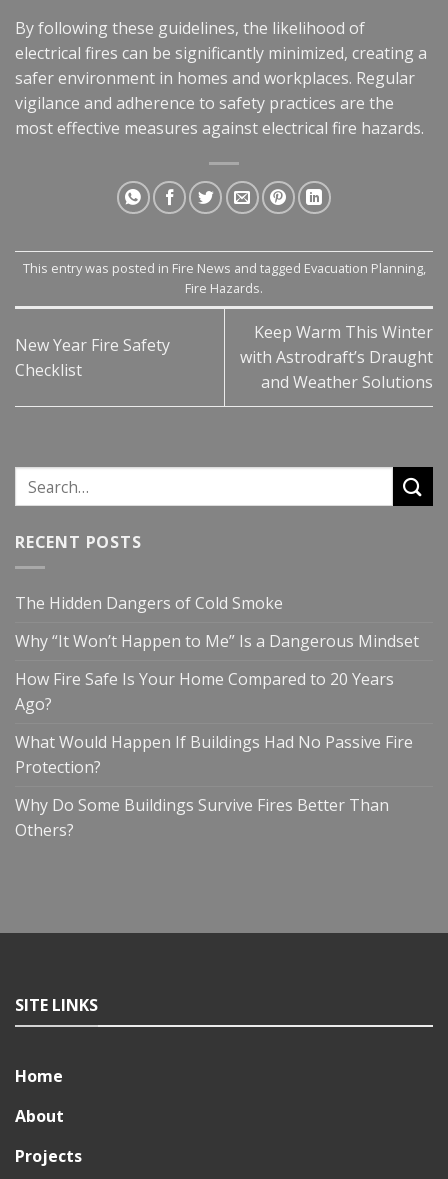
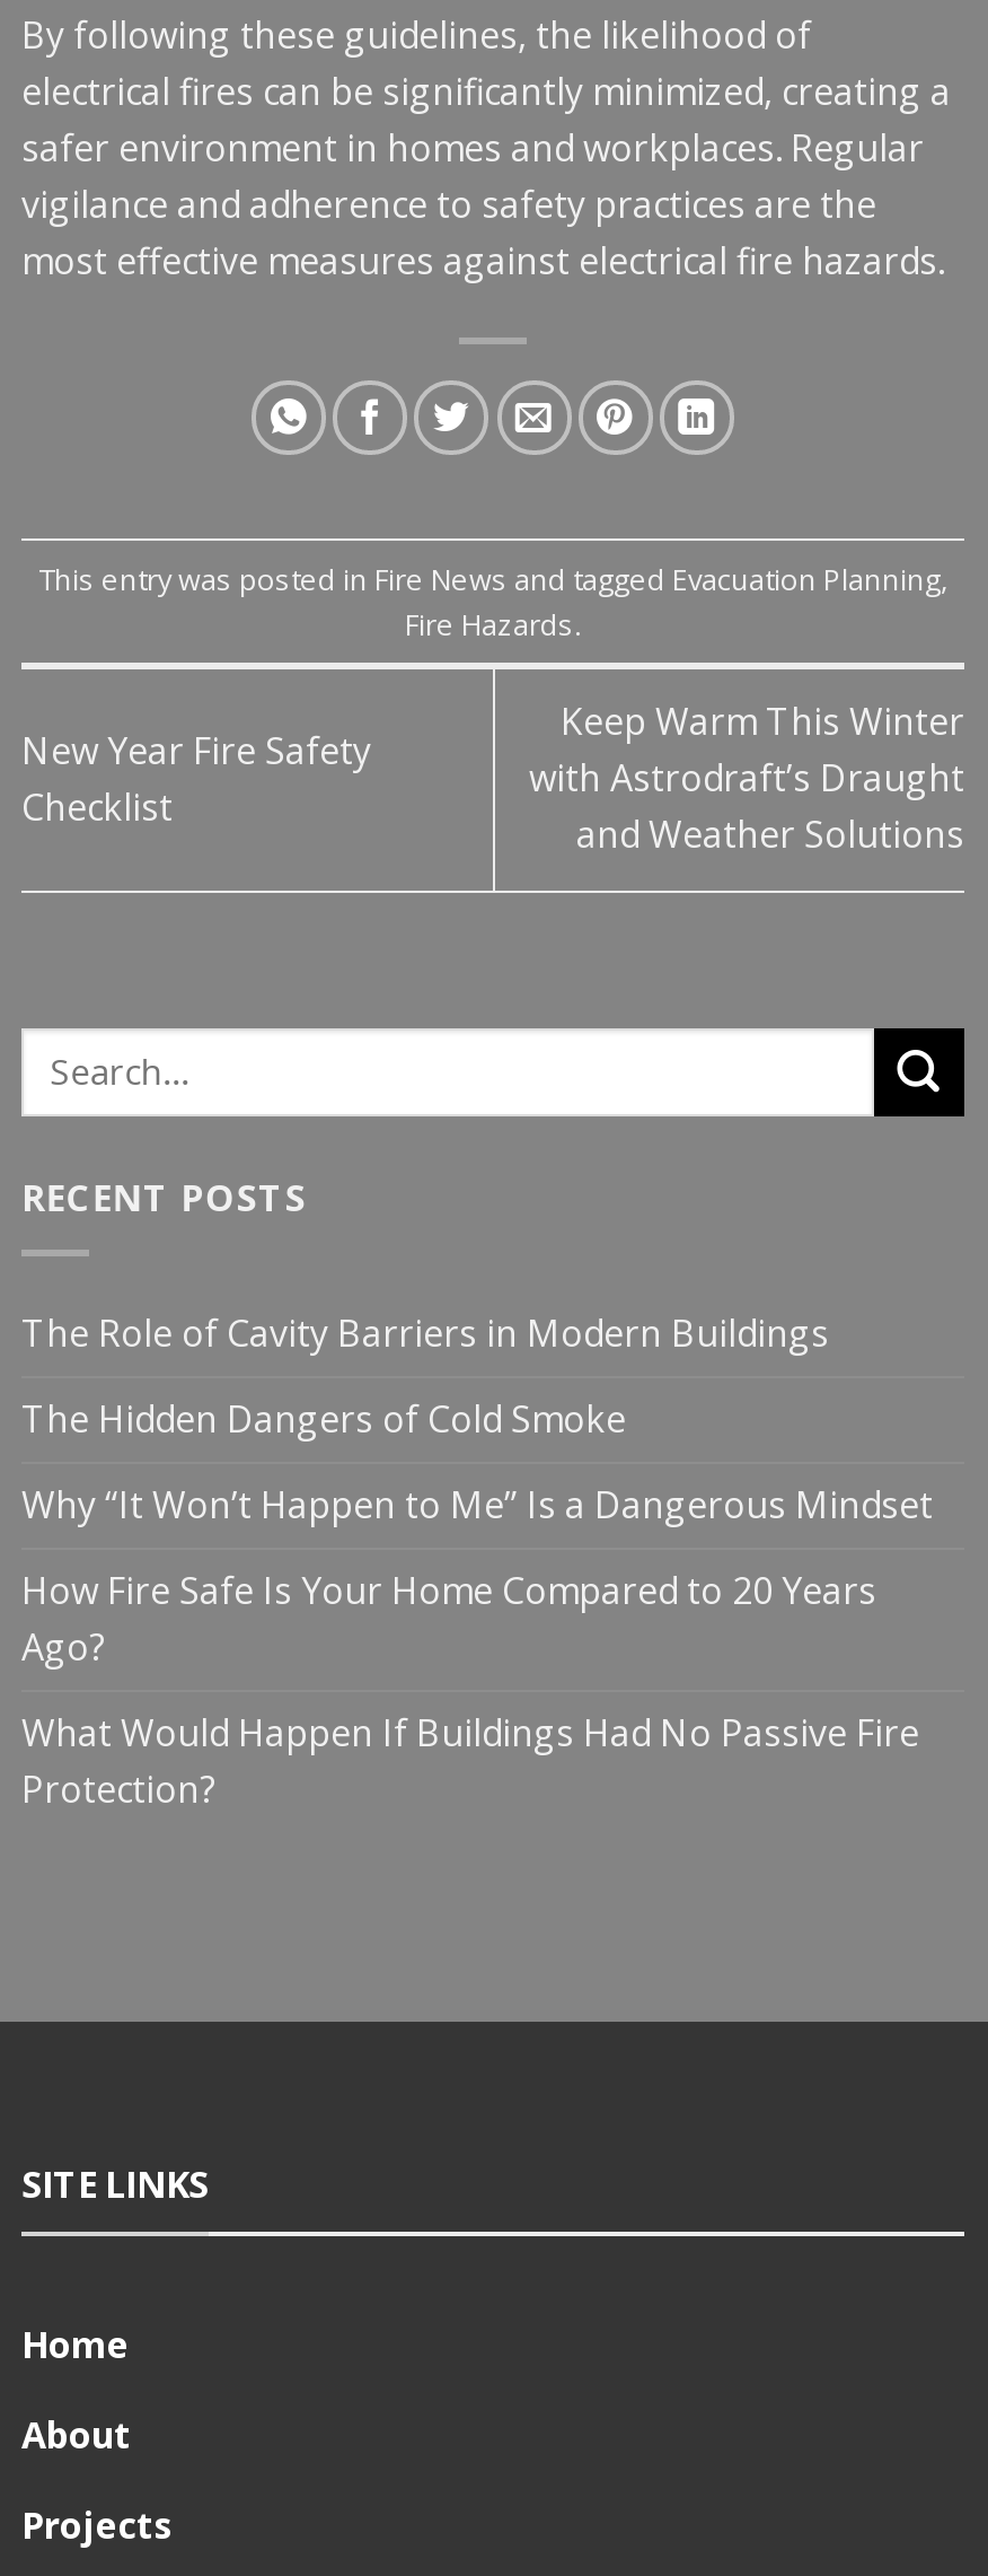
none -> [21,1309,829,1359] The Role of Cavity Barriers in Modern Buildings
moved [15,592,419,778] -> [21,1395,933,1815]: The Hidden Dangers of Cold Smoke | Why “It Won’t Happen to Me” Is a Dangerous Mindset | How Fire Safe Is Your Home Compared to 20 Years | Ago? | What Would Happen If Buildings Had No Passive Fire | Protection?
[15,794,389,841] Why Do Some Buildings Survive Fires Better Than | Others? -> none

